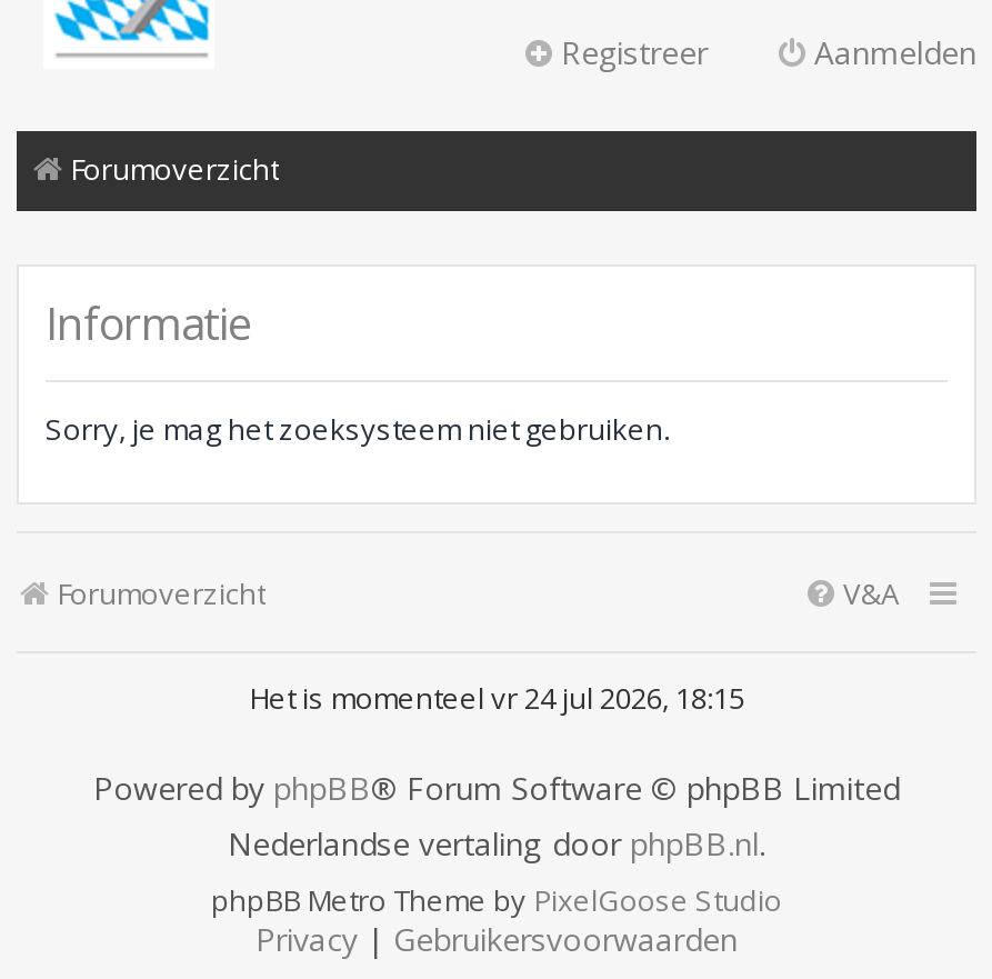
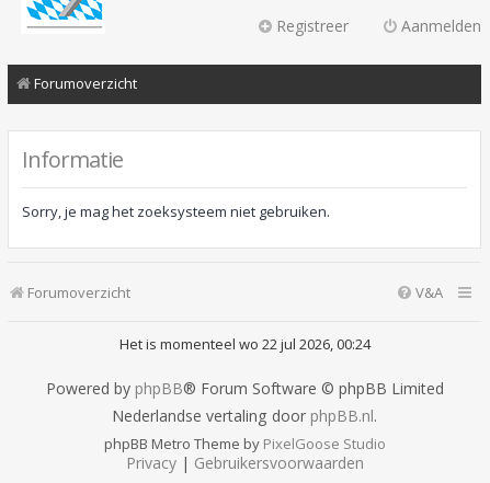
[249,678,744,718] Het is momenteel vr 24 jul 2026, 18:15 -> [119,334,370,354] Het is momenteel wo 22 jul 2026, 00:24

